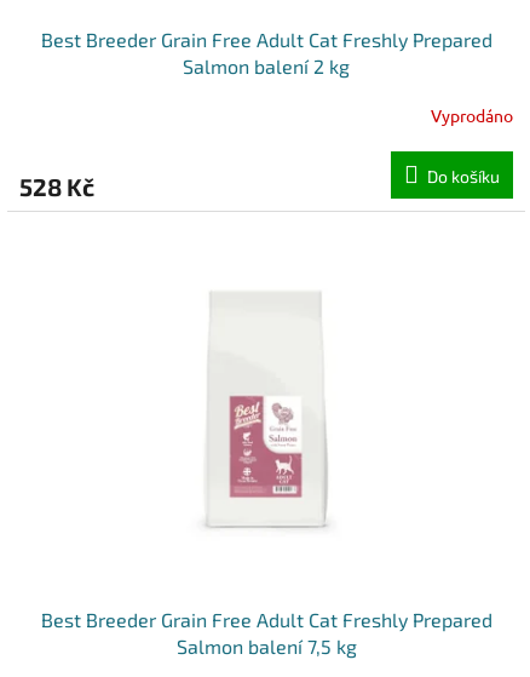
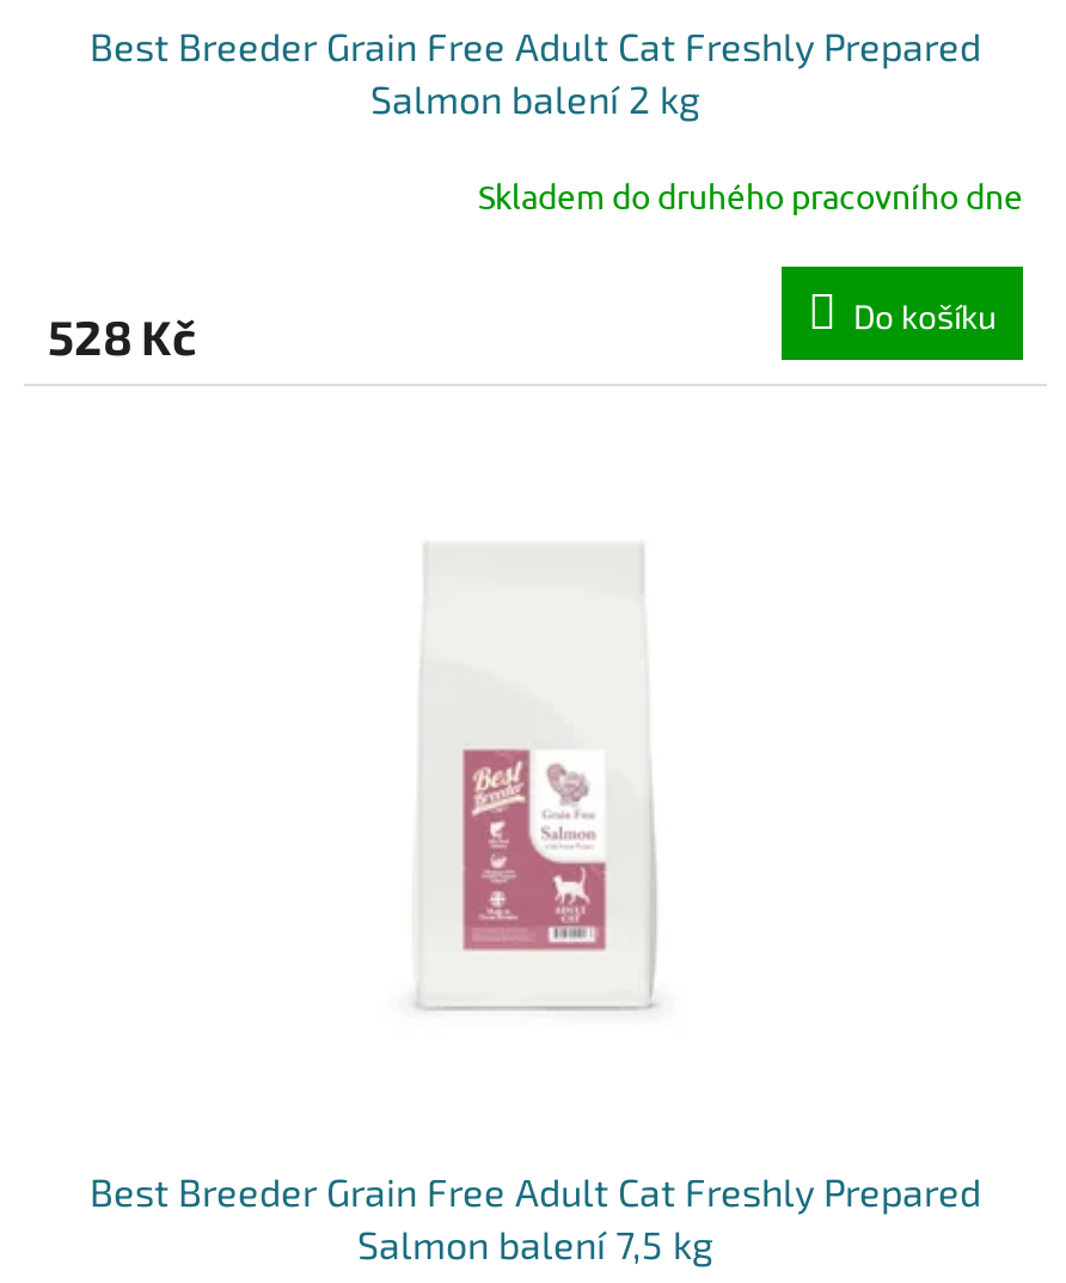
[431,104,513,126] Vyprodáno -> [478,173,1023,216] Skladem do druhého pracovního dne

